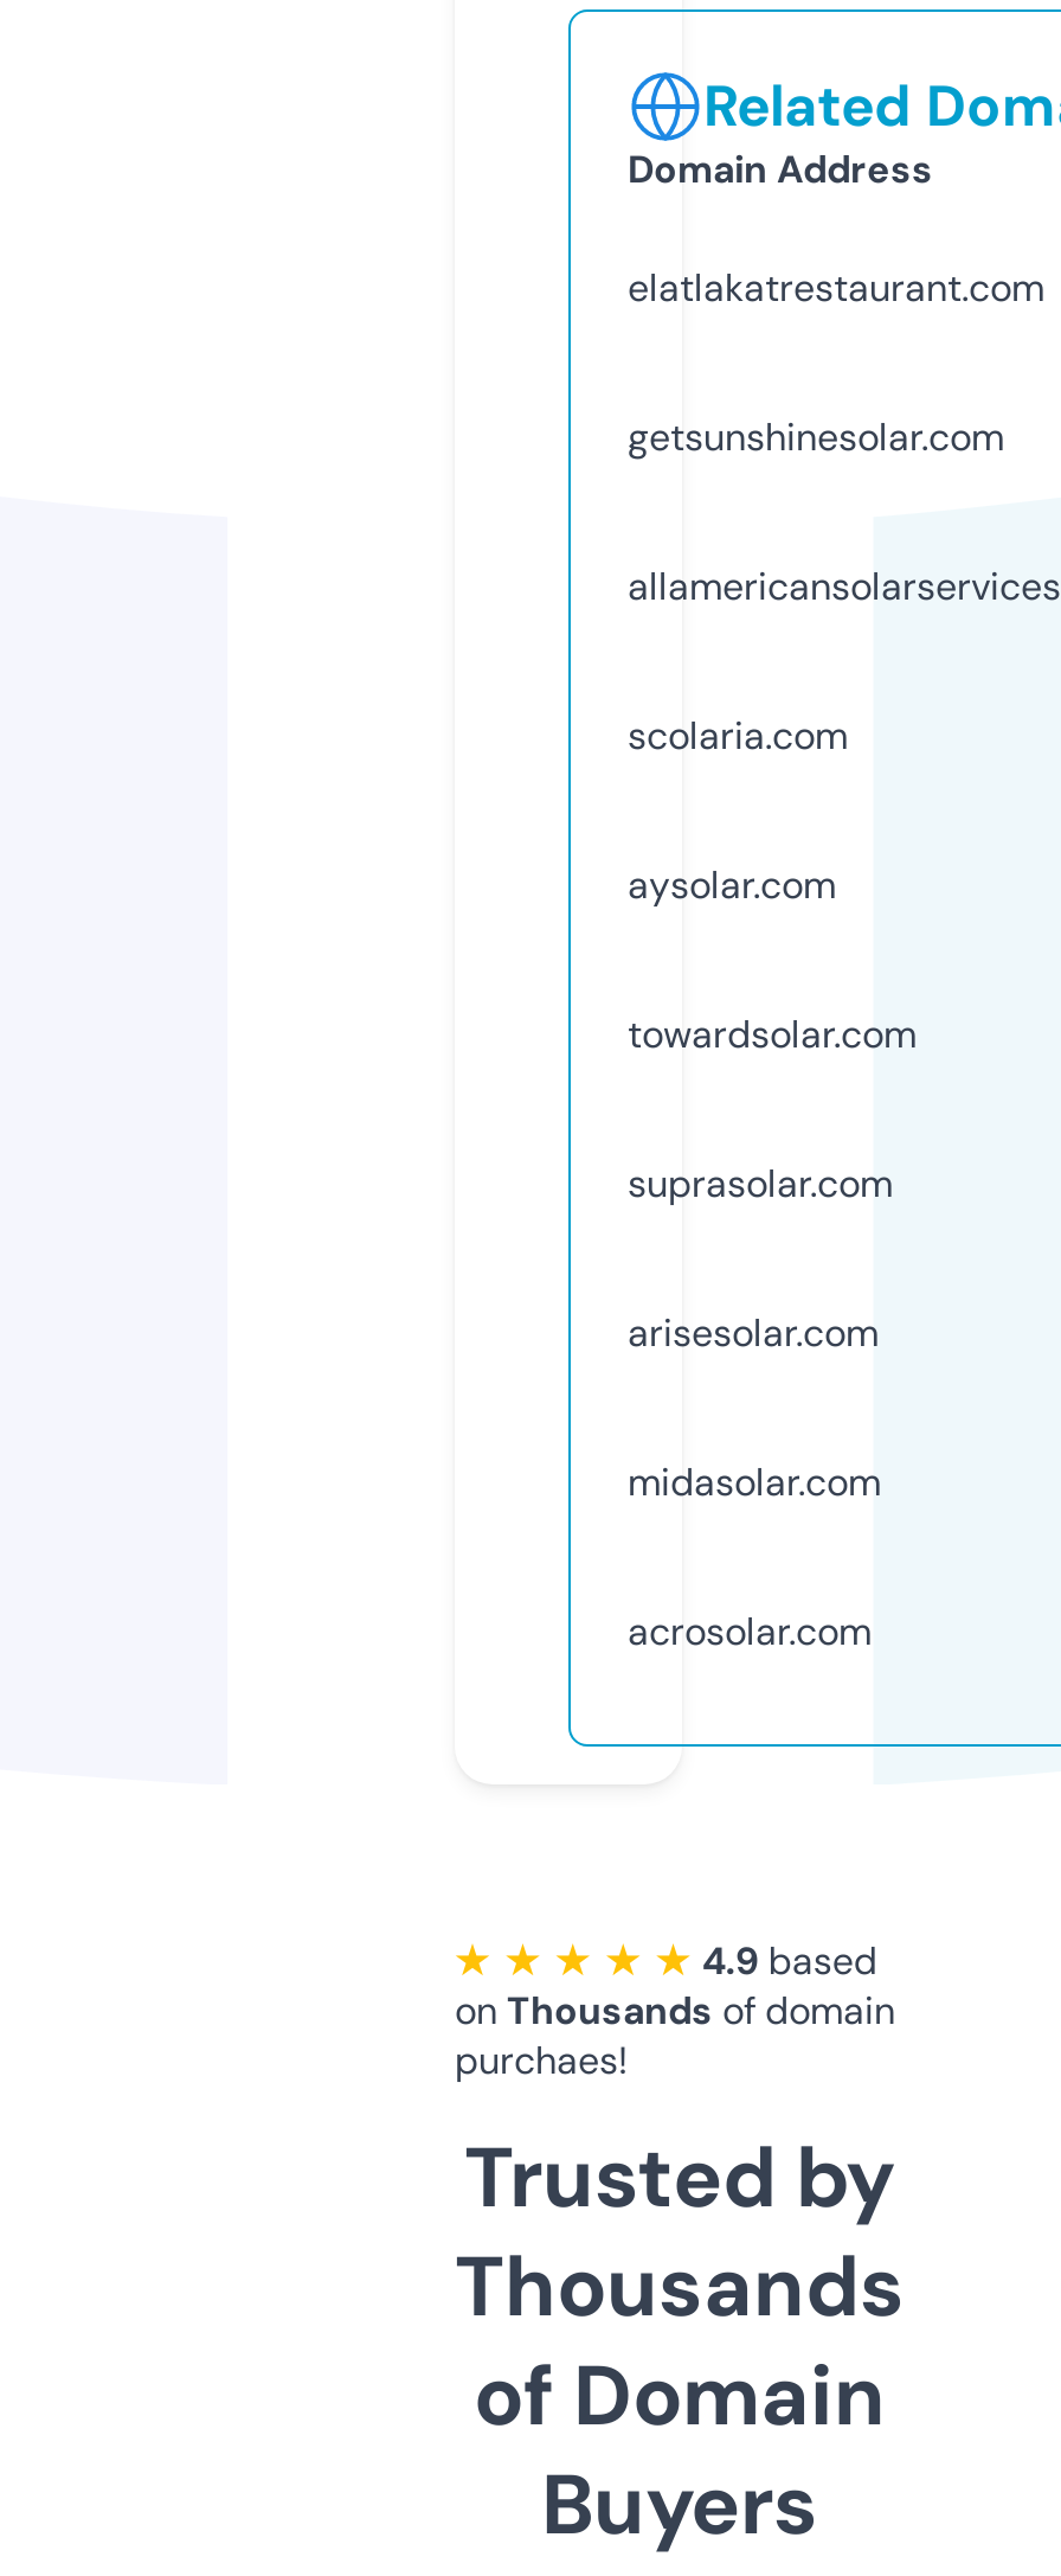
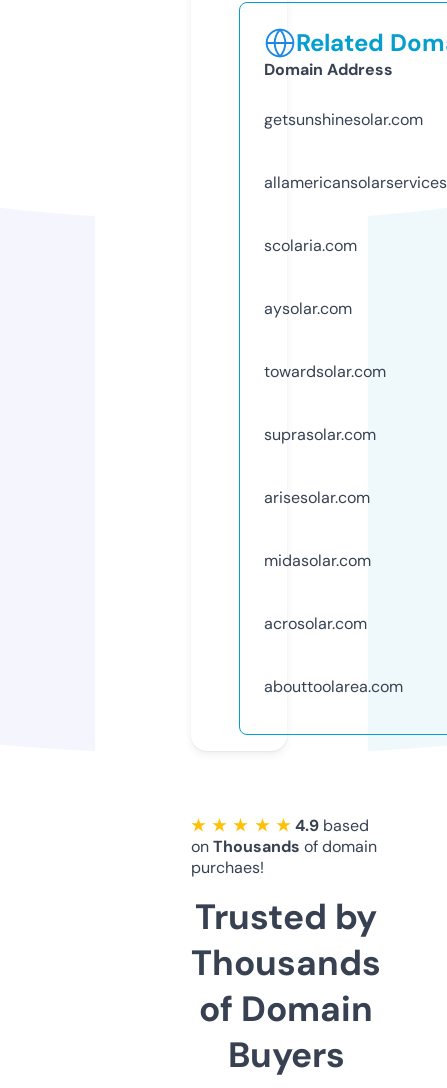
[628,263,1044,312] elatlakatrestaurant.com -> none
moved [628,412,1004,1656] -> [264,109,423,634]: getsunshinesolar.com | scolaria.com | aysolar.com | towardsolar.com | suprasolar.com | arisesolar.com | midasolar.com | acrosolar.com
none -> [264,676,403,697] abouttoolarea.com

